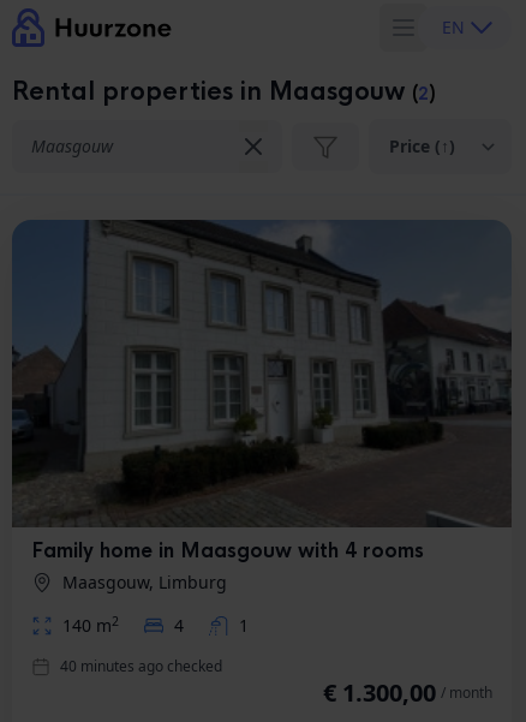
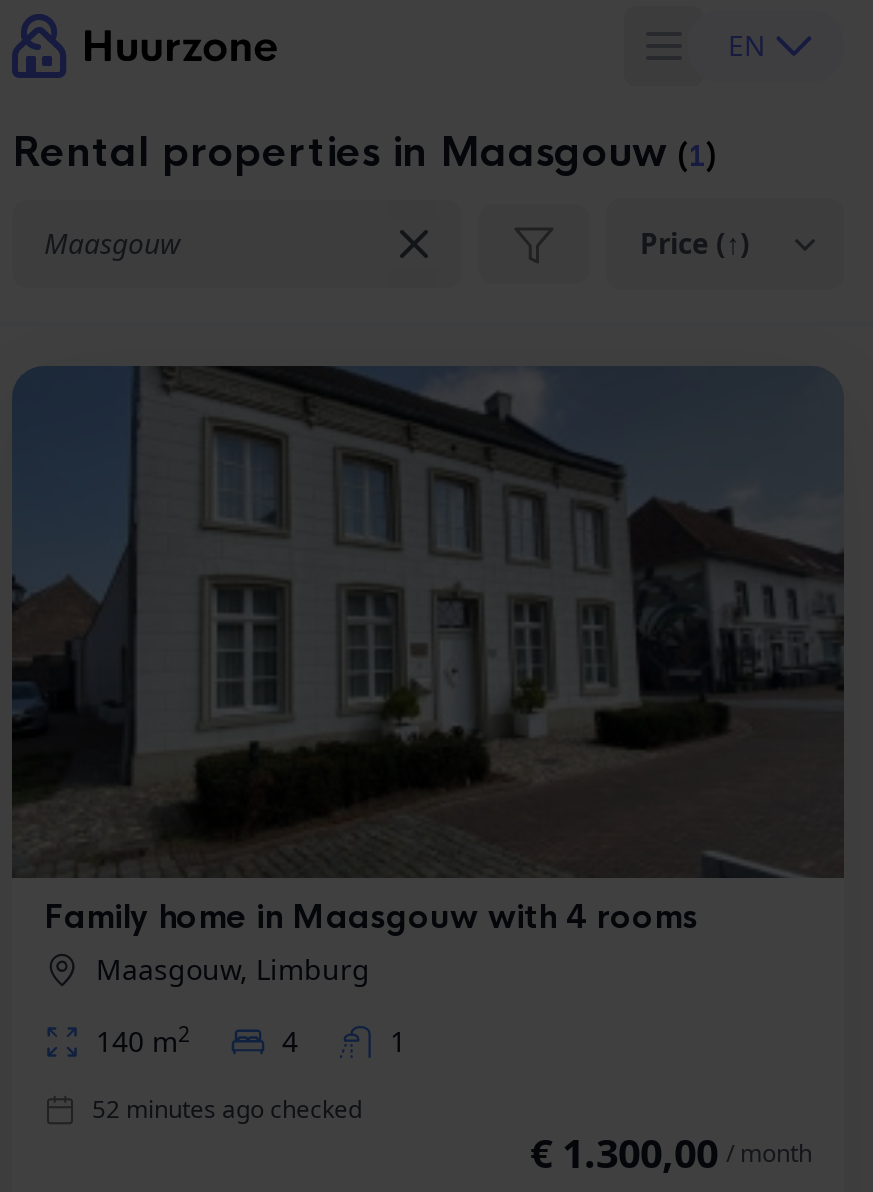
[12,77,436,107] Rental properties in Maasgouw (2) -> [12,128,718,178] Rental properties in Maasgouw (1)
[60,656,222,676] 40 minutes ago checked -> [92,1092,362,1126] 52 minutes ago checked

